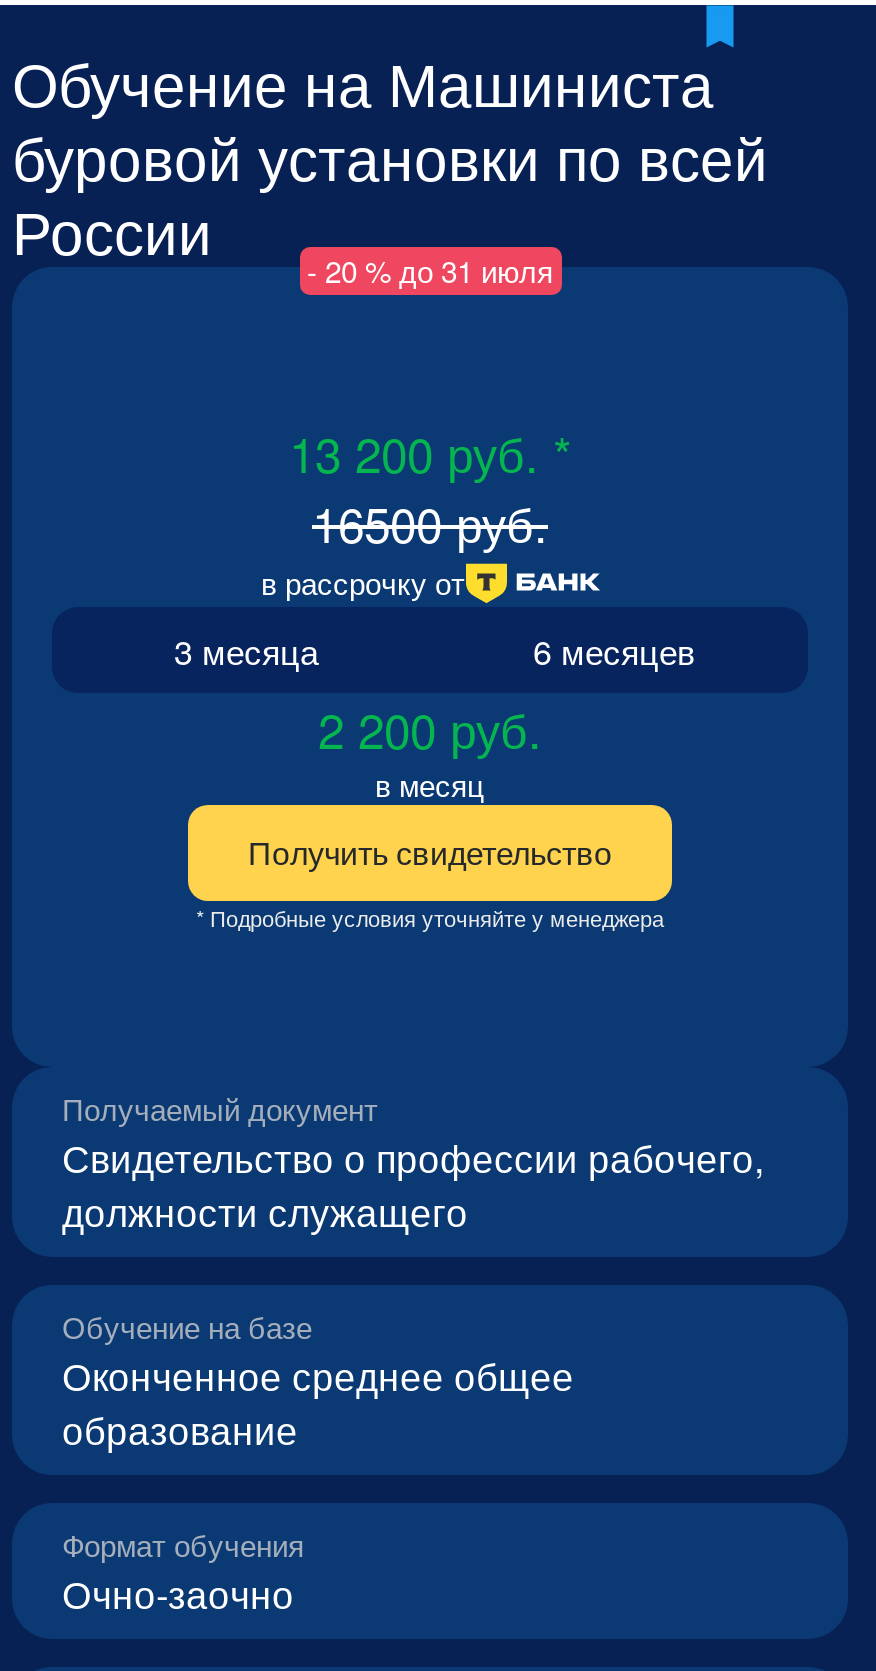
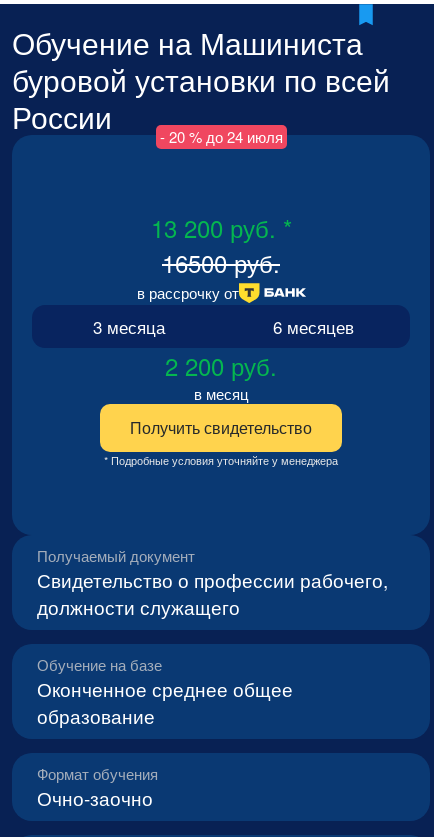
[307,250,553,292] - 20 % до 31 июля -> [159,126,282,147] - 20 % до 24 июля

